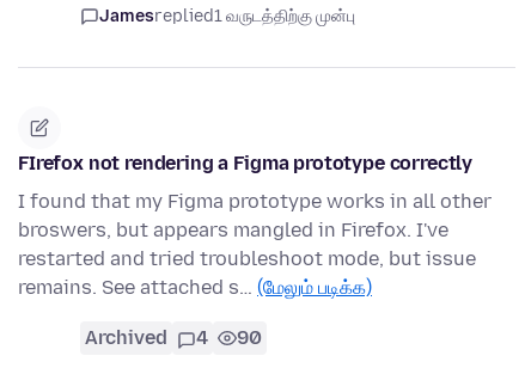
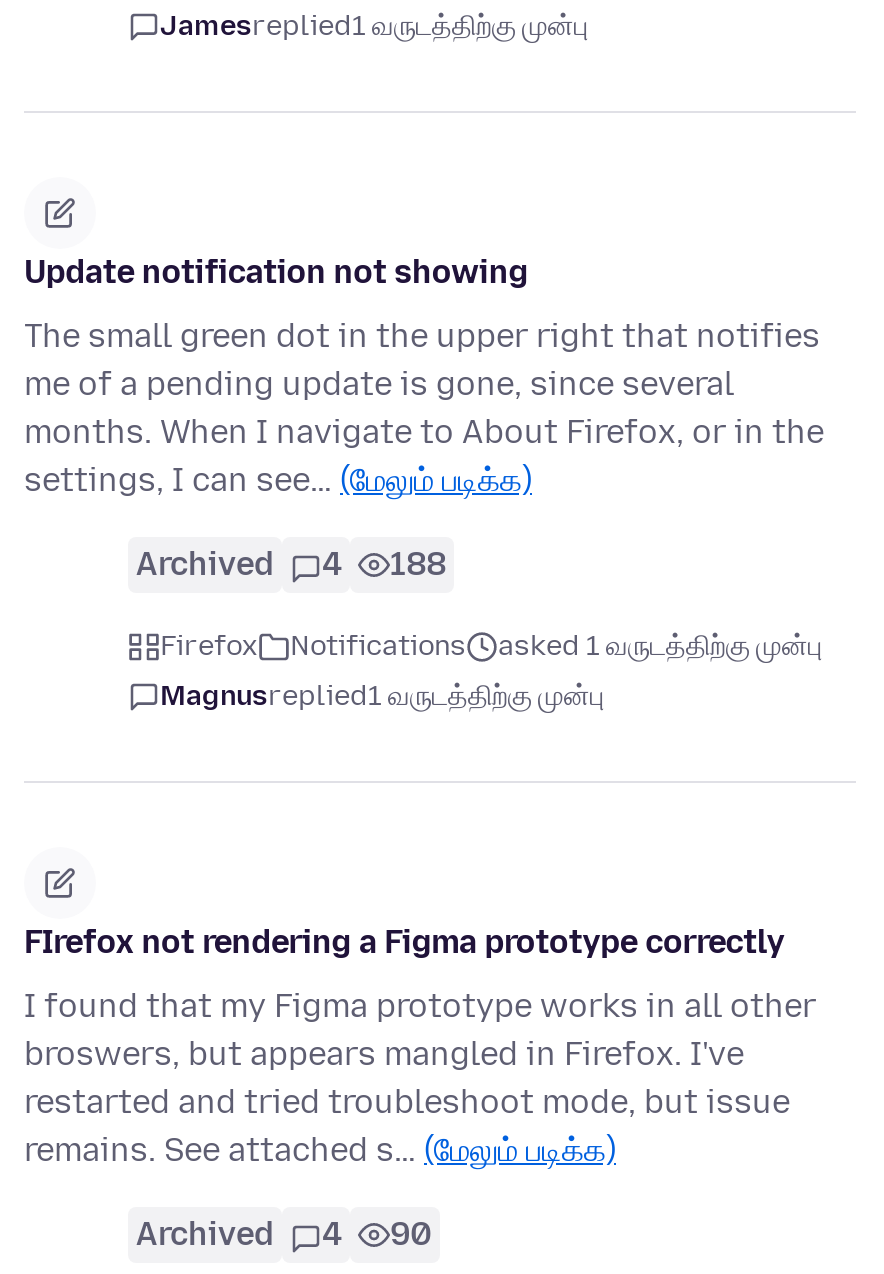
none -> [24,254,824,714] Update notification not showing | The small green dot in the upper right that notifies | me of a pending update is gone, since several | months. When I navigate to About Firefox, or in the | settings, I can see… (மேலும் படிக்க) | Archived | 4 | 188 | Firefox | Notifications | asked 1 வருடத்திற்கு முன்பு | Magnusreplied1 வருடத்திற்கு முன்பு

